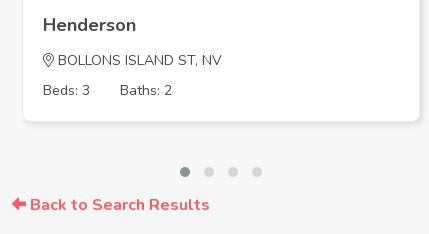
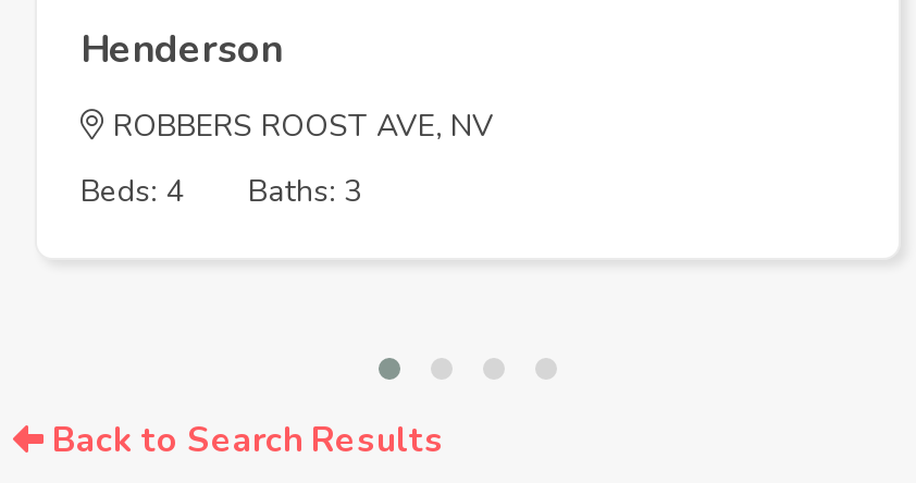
[54,51,222,70] BOLLONS ISLAND ST, NV -> [104,106,494,148] ROBBERS ROOST AVE, NV
[43,81,90,100] Beds: 3 -> [81,171,183,213] Beds: 4
[120,81,172,100] Baths: 2 -> [248,171,361,213] Baths: 3

